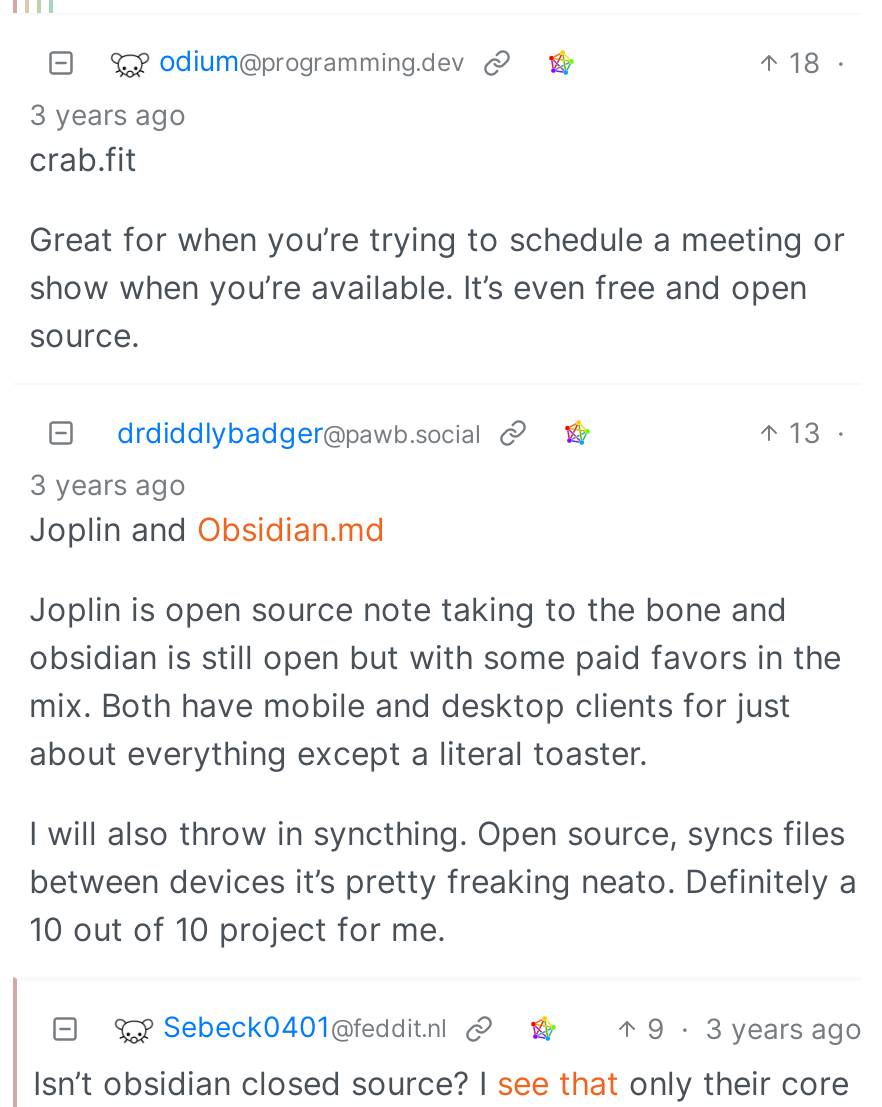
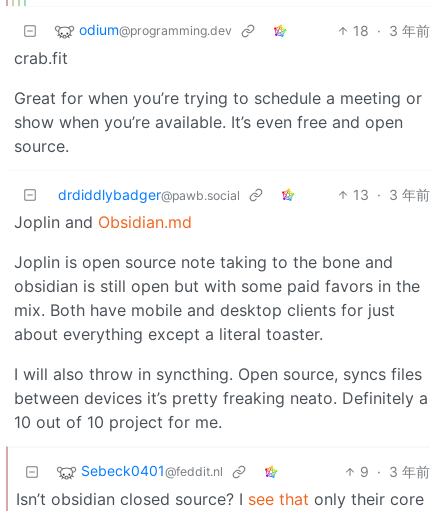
[29,44,845,130] 18 · | 3 years ago -> [353,22,430,39] 18 · 3 年前
[29,414,845,500] 13 · | 3 years ago -> [353,186,430,203] 13 · 3 年前
[647,1010,861,1044] 9 · 3 years ago -> [360,463,430,480] 9 · 3 年前

